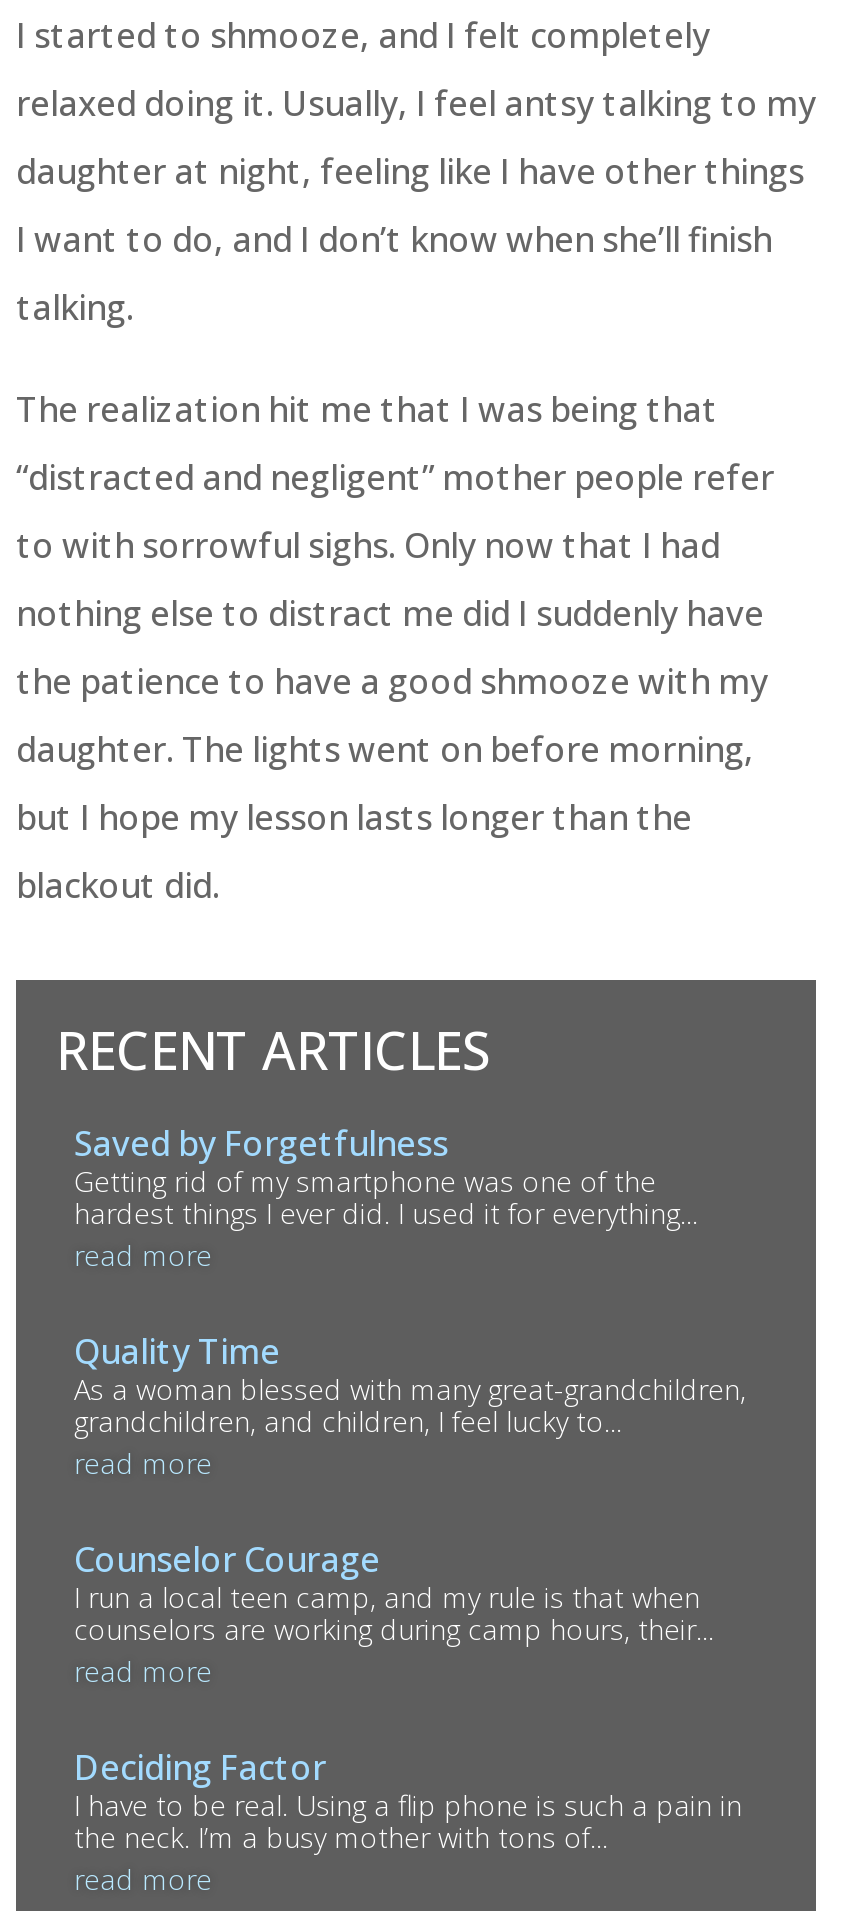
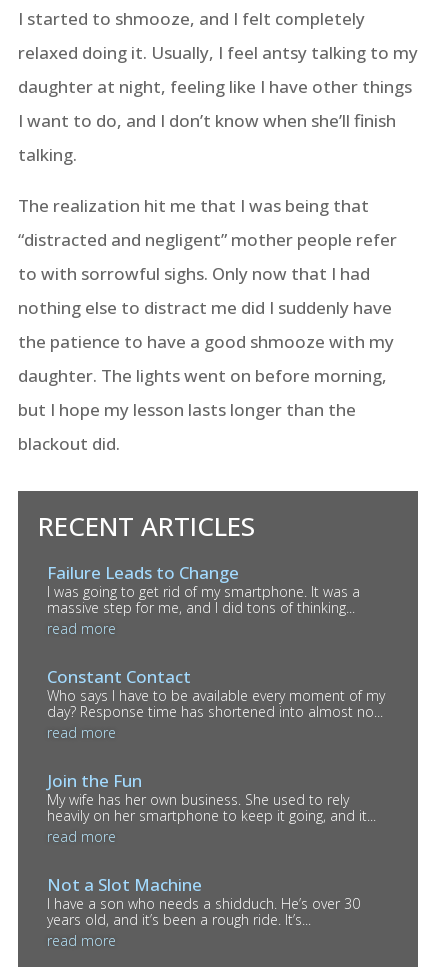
[74,1120,698,1232] Saved by Forgetfulness | Getting rid of my smartphone was one of the | hardest things I ever did. I used it for everything... -> [47,561,360,617] Failure Leads to Change | I was going to get rid of my smartphone. It was a | massive step for me, and I did tons of thinking...
[74,1328,746,1440] Quality Time | As a woman blessed with many great-grandchildren, | grandchildren, and children, I feel lucky to... -> [47,665,385,721] Constant Contact | Who says I have to be available every moment of my | day? Response time has shortened into almost no...
[74,1536,714,1648] Counselor Courage | I run a local teen camp, and my rule is that when | counselors are working during camp hours, their... -> [47,769,376,825] Join the Fun | My wife has her own business. She used to rely | heavily on her smartphone to keep it going, and it...
[74,1744,742,1856] Deciding Factor | I have to be real. Using a flip phone is such a pain in | the neck. I’m a busy mother with tons of... -> [47,873,360,929] Not a Slot Machine | I have a son who needs a shidduch. He’s over 30 | years old, and it’s been a rough ride. It’s...

